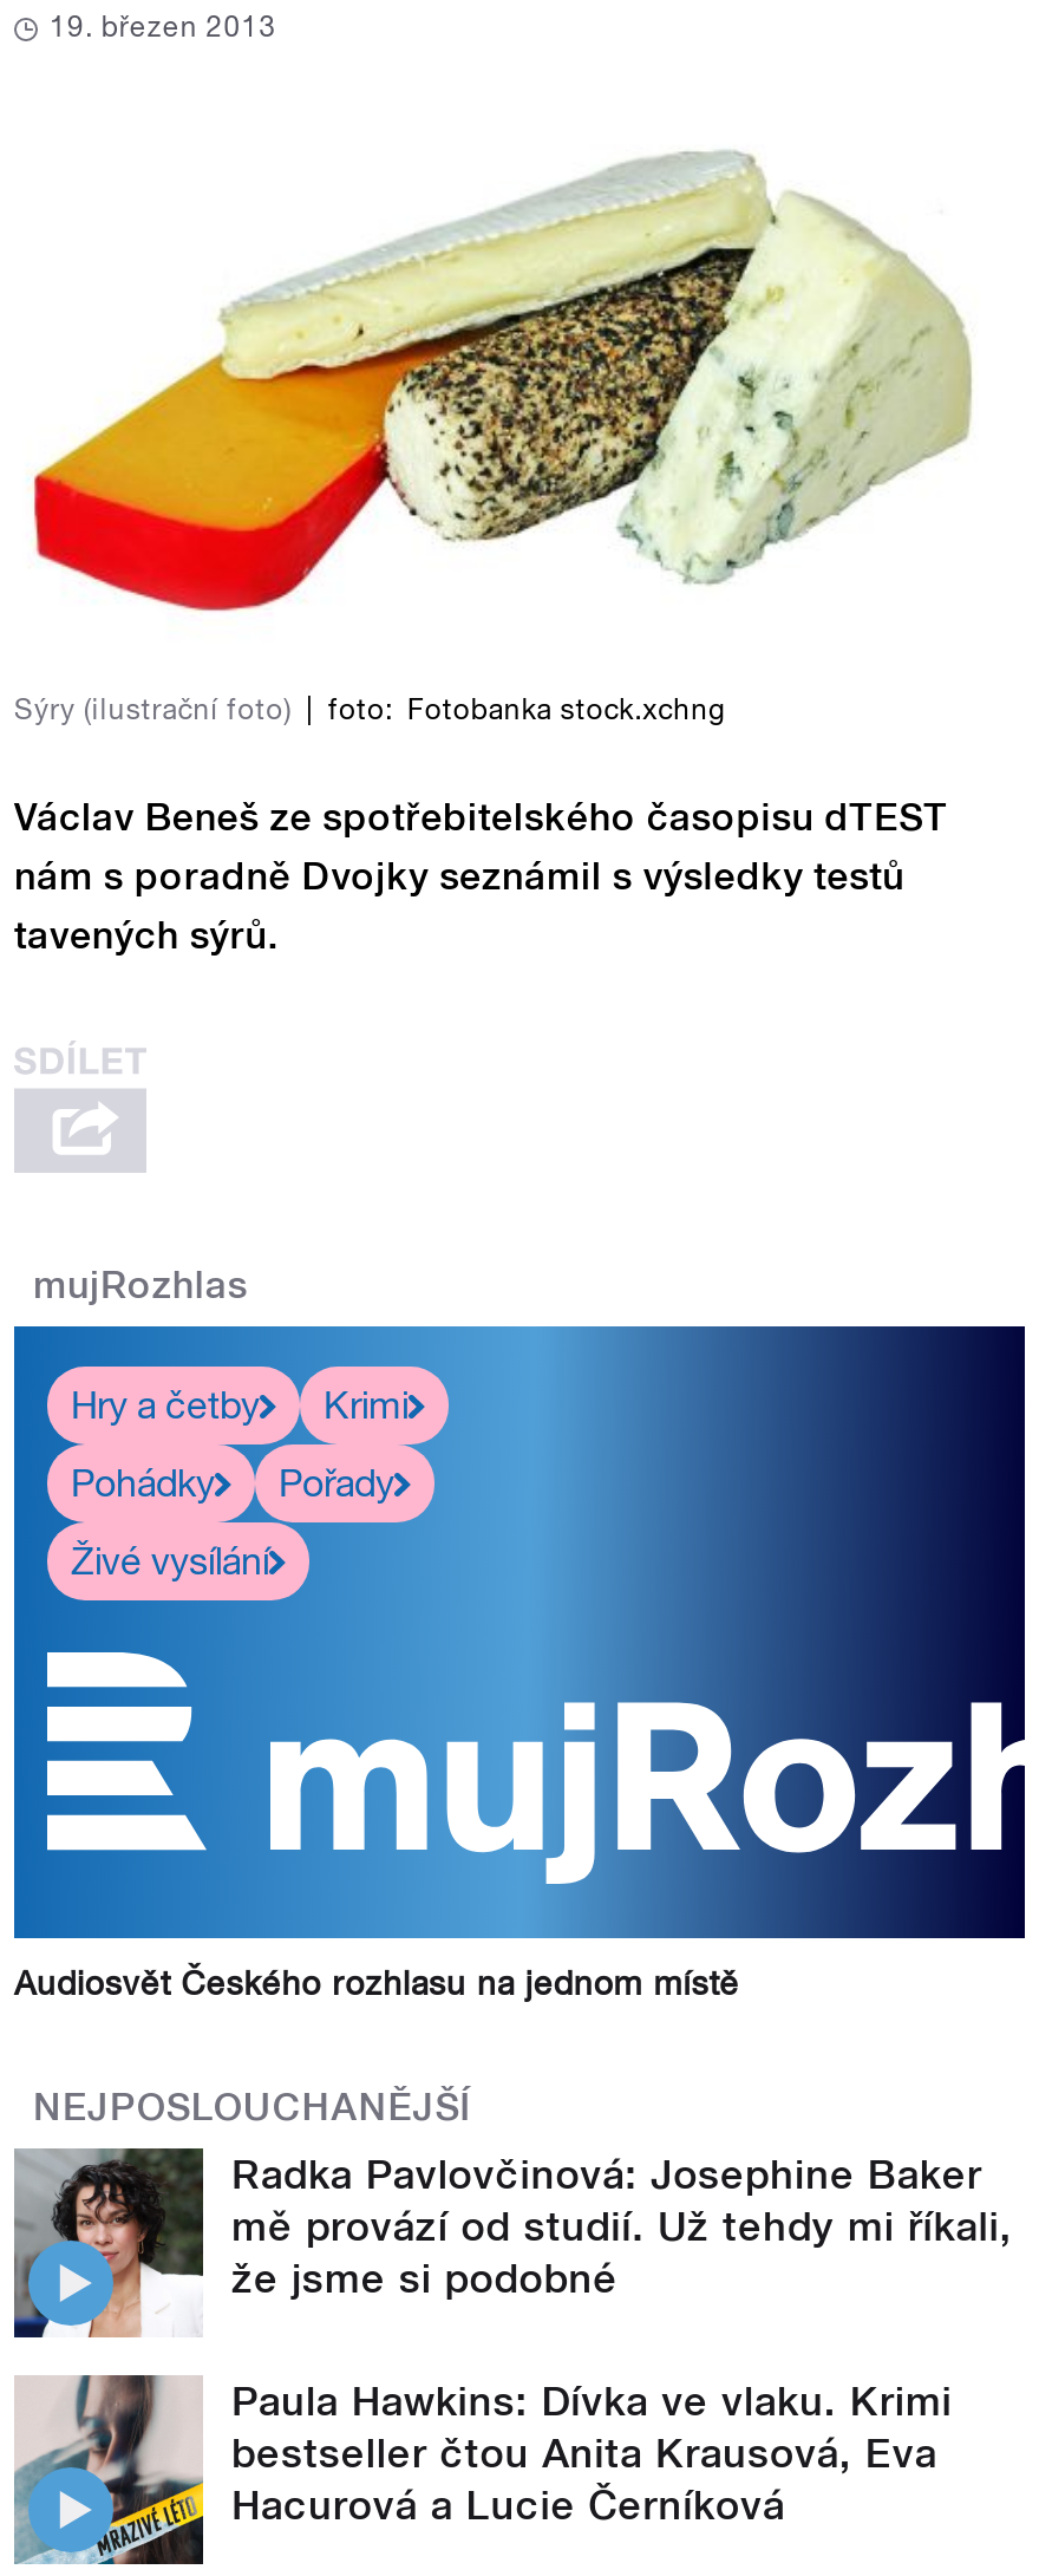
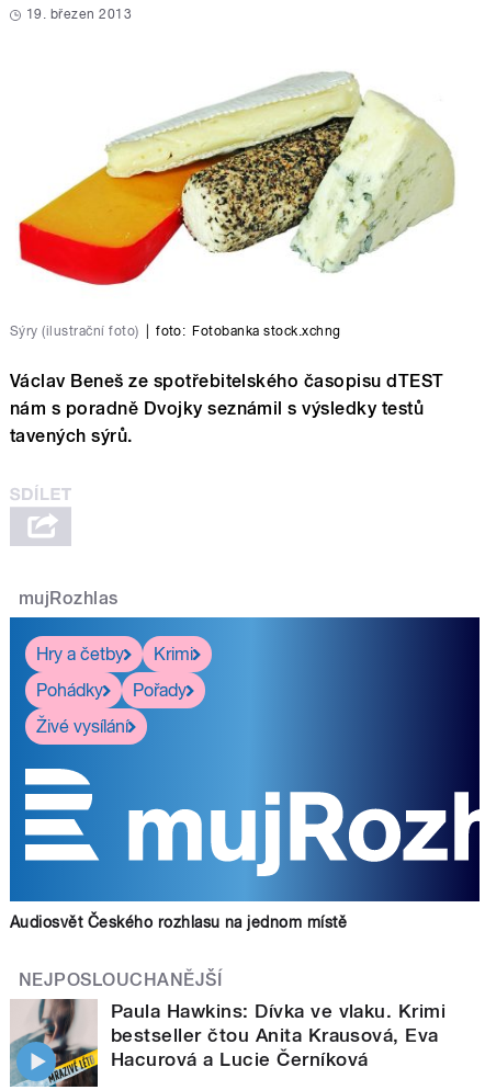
[14,2146,1012,2340] [image] | Radka Pavlovčinová: Josephine Baker | mě provází od studií. Už tehdy mi říkali, | že jsme si podobné -> none

